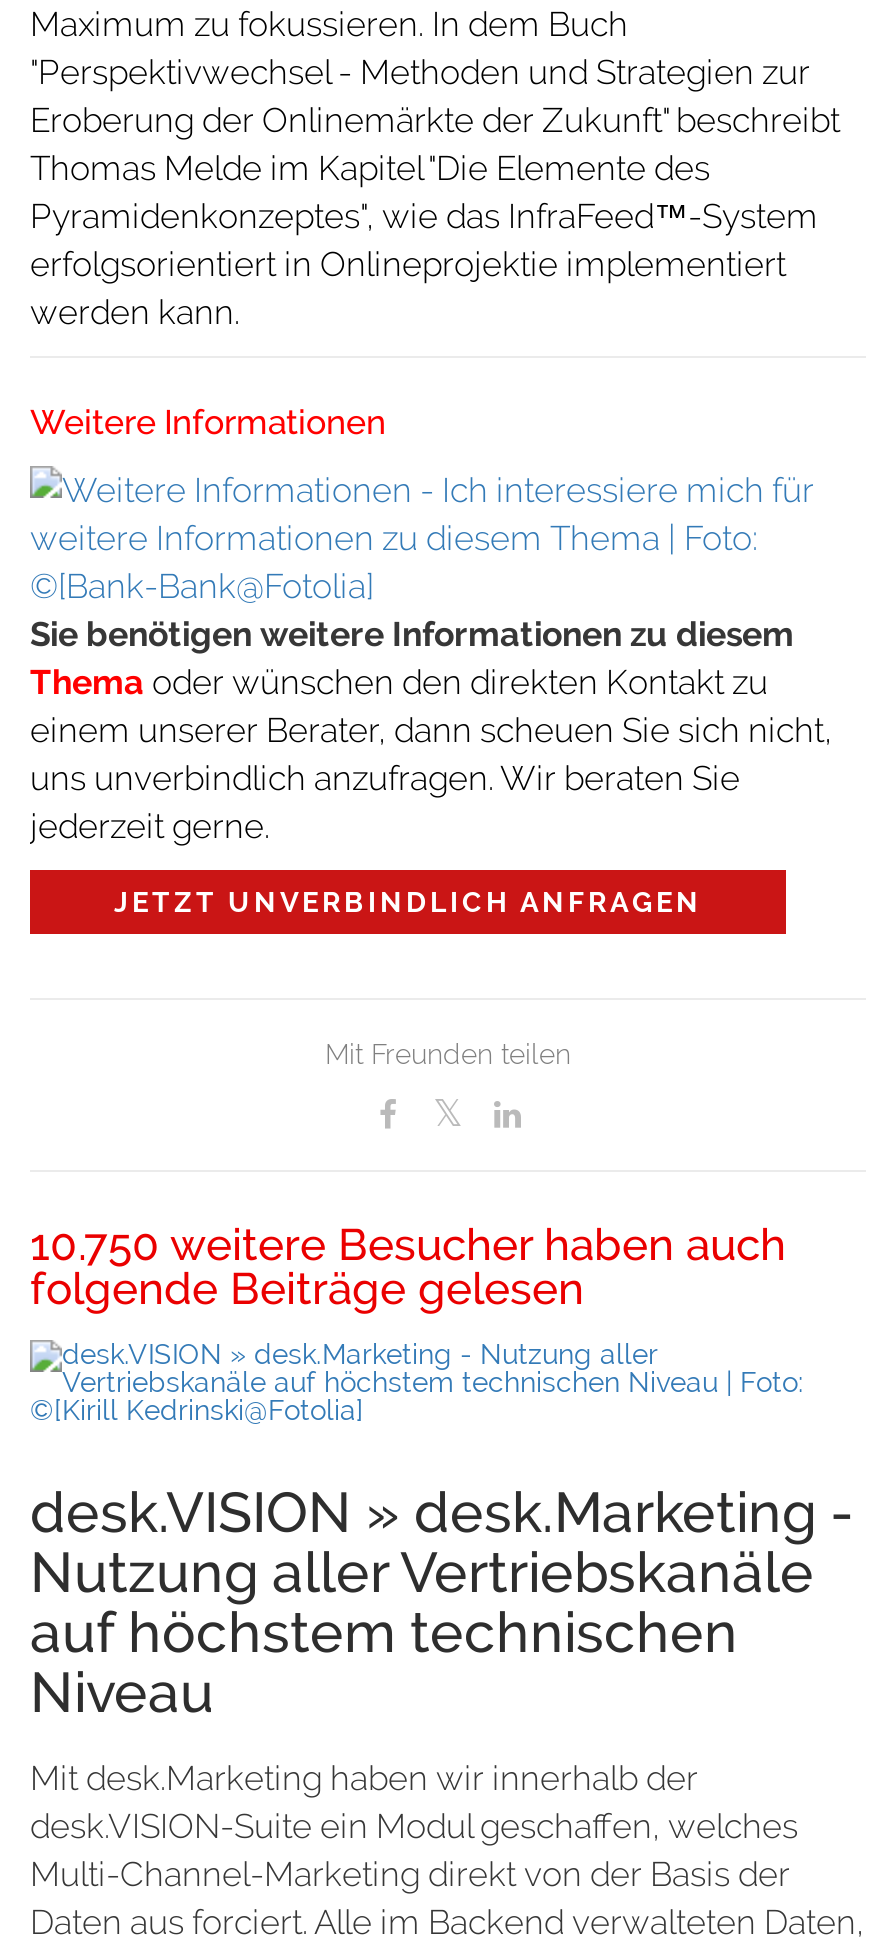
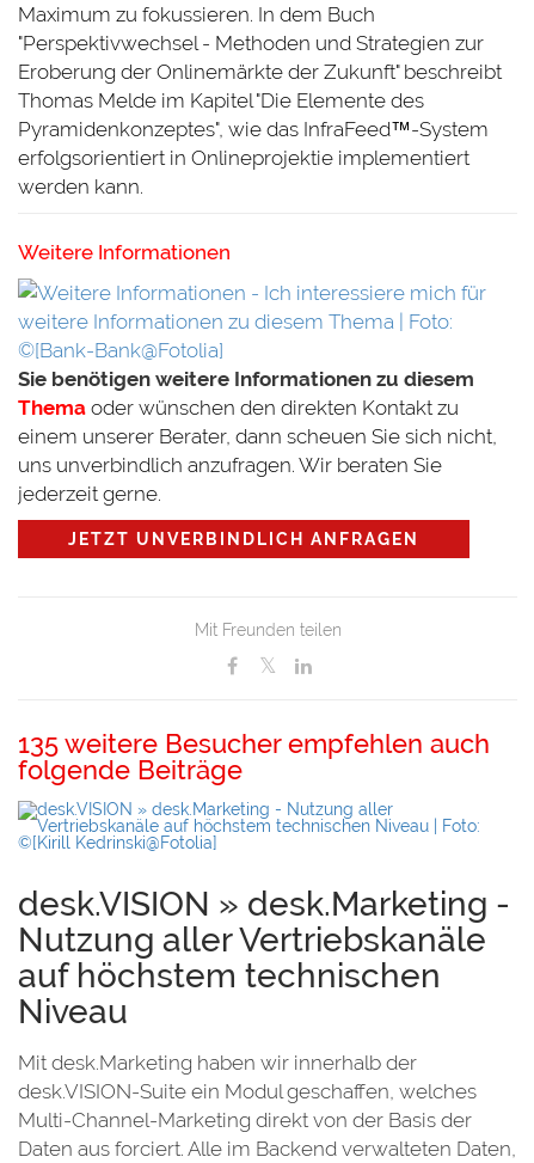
[30,1218,786,1314] 10.750 weitere Besucher haben auch | folgende Beiträge gelesen -> [18,728,490,785] 135 weitere Besucher empfehlen auch | folgende Beiträge

